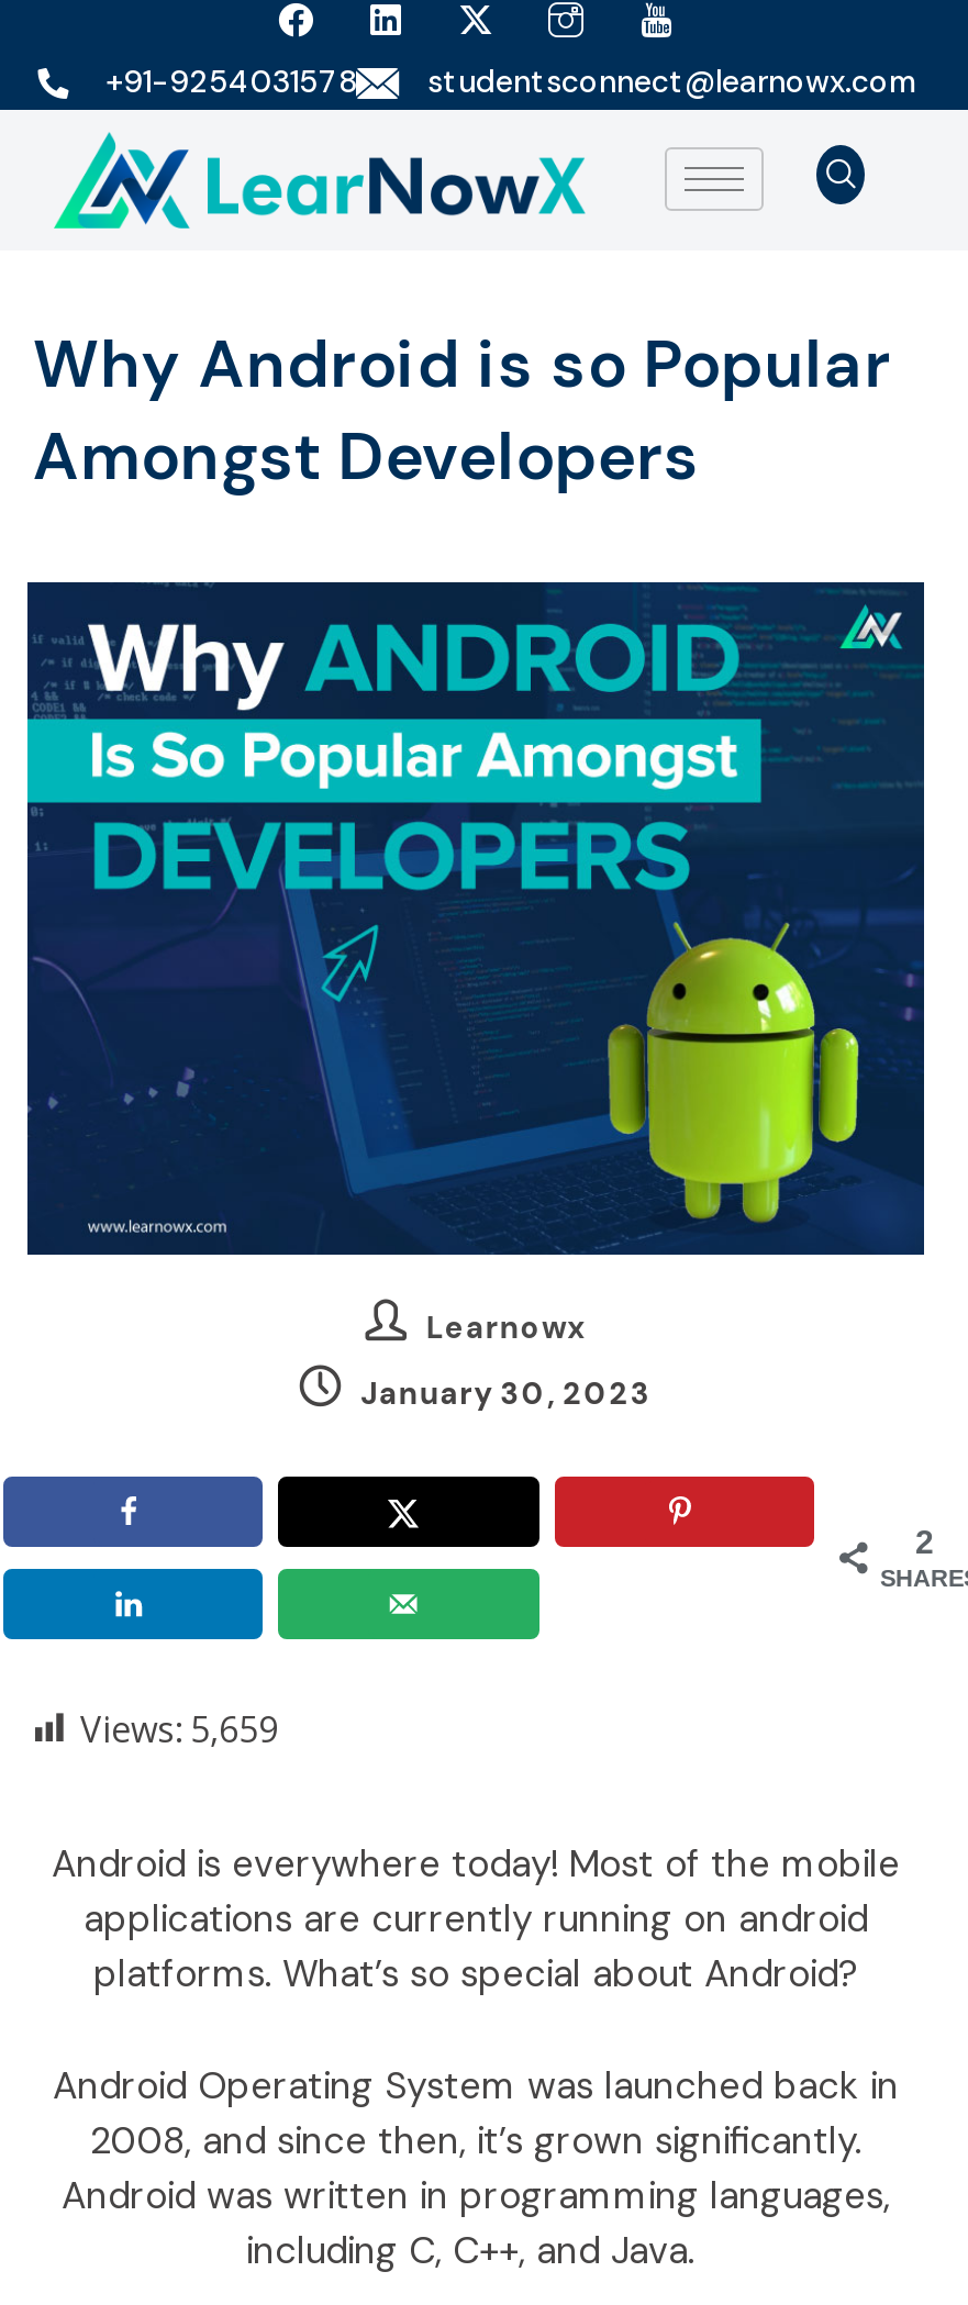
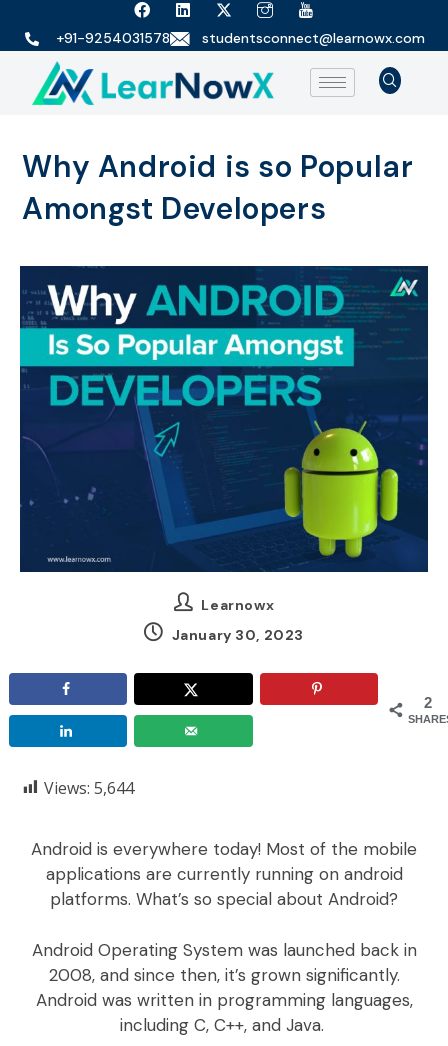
[80,1704,278,1753] Views: 5,659 -> [44,777,134,799] Views: 5,644

